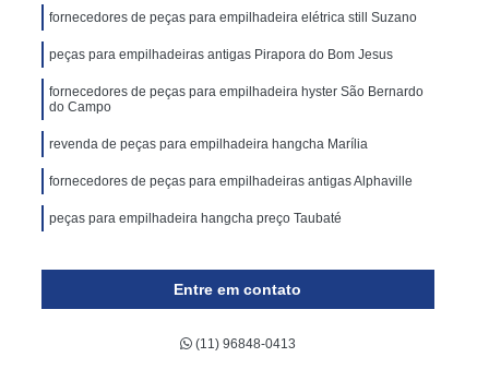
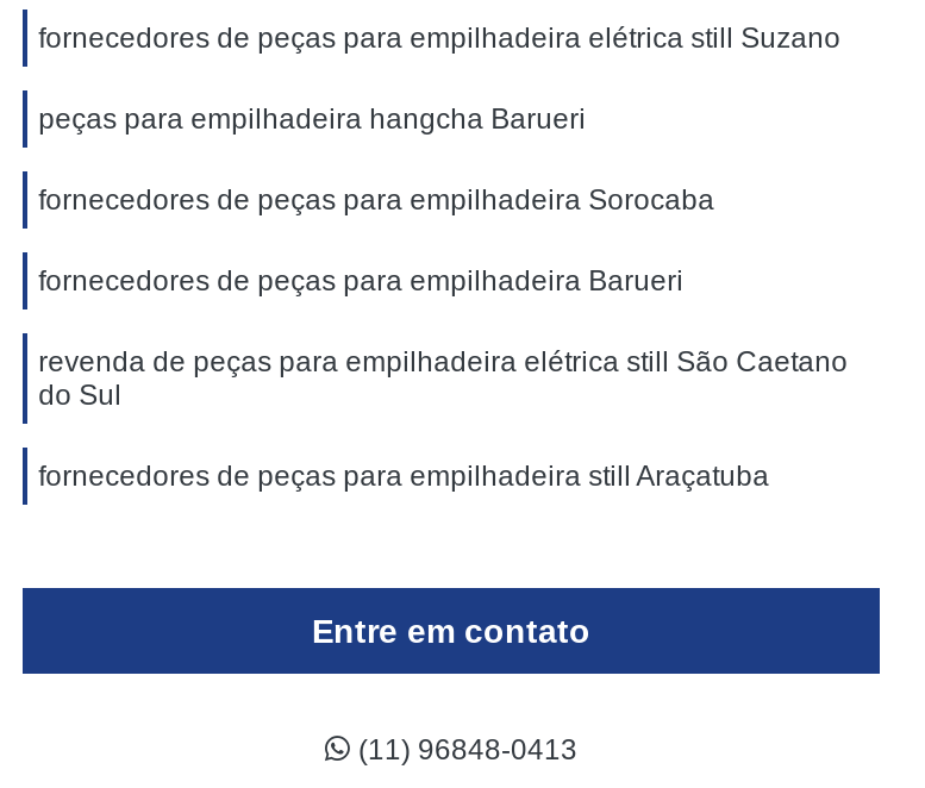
[49,47,393,63] peças para empilhadeiras antigas Pirapora do Bom Jesus -> [38,103,593,136] peças para empilhadeira hangcha Barueri
[49,84,423,115] fornecedores de peças para empilhadeira hyster São Bernardo | do Campo -> [38,184,715,217] fornecedores de peças para empilhadeira Sorocaba
[49,137,371,152] revenda de peças para empilhadeira hangcha Marília -> [38,265,691,298] fornecedores de peças para empilhadeira Barueri
[49,174,412,189] fornecedores de peças para empilhadeiras antigas Alphaville -> [38,346,848,413] revenda de peças para empilhadeira elétrica still São Caetano | do Sul
[49,211,344,226] peças para empilhadeira hangcha preço Taubaté -> [38,460,776,494] fornecedores de peças para empilhadeira still Araçatuba

